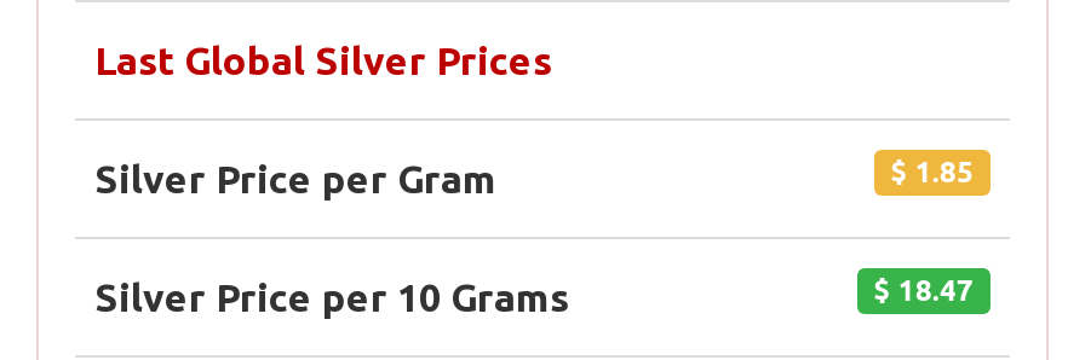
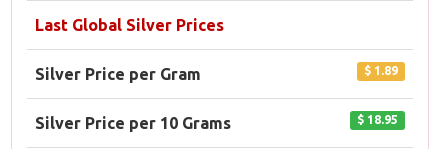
[891,155,973,186] $ 1.85 -> [364,64,398,77] $ 1.89
[874,273,973,304] $ 18.47 -> [357,113,398,126] $ 18.95

